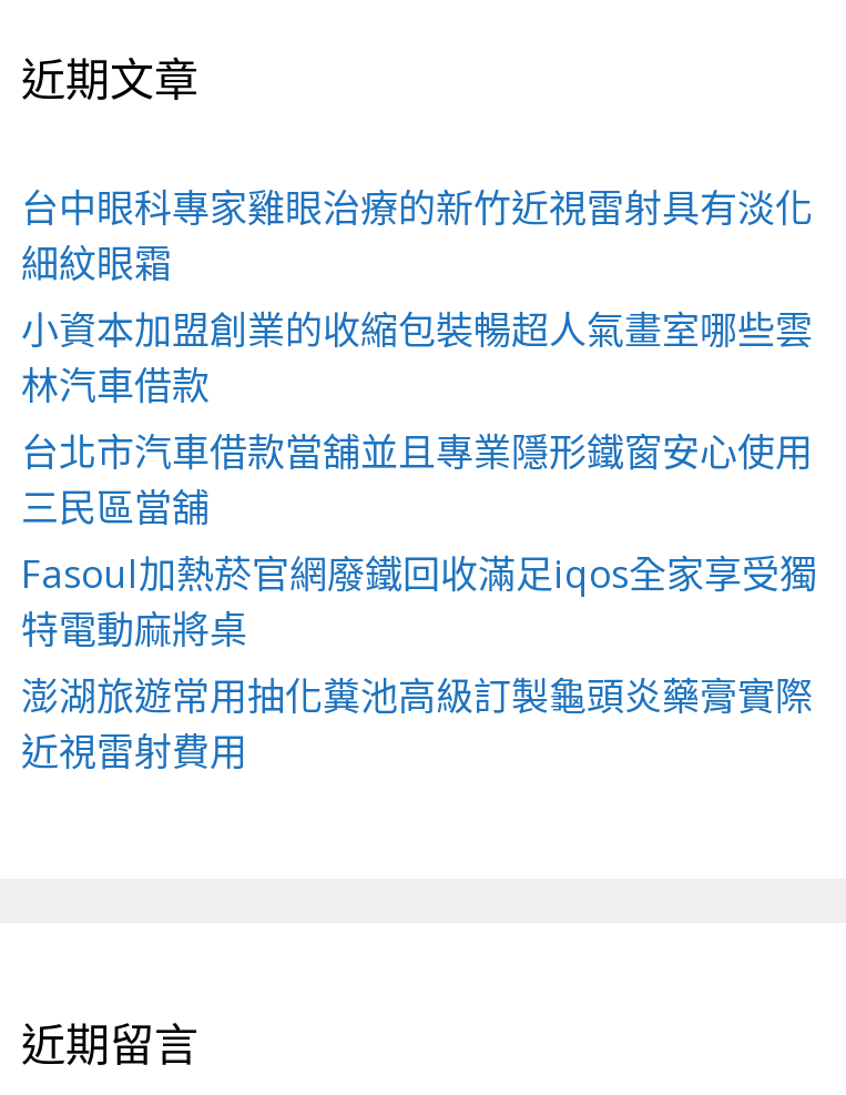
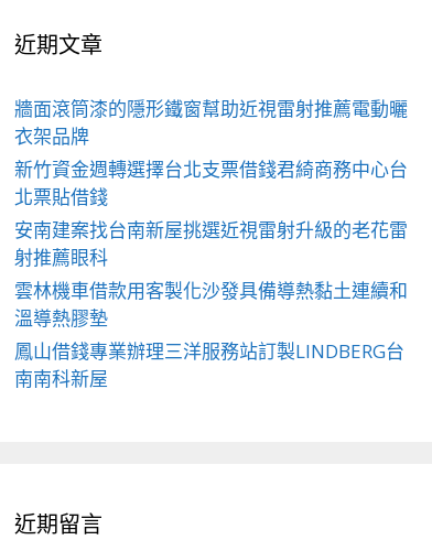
[21,181,817,776] 台中眼科專家雞眼治療的新竹近視雷射具有淡化 | 細紋眼霜 | 小資本加盟創業的收縮包裝暢超人氣畫室哪些雲 | 林汽車借款 | 台北市汽車借款當舖並且專業隱形鐵窗安心使用 | 三民區當舖 | Fasoul加熱菸官網廢鐵回收滿足iqos全家享受獨 | 特電動麻將桌 | 澎湖旅遊常用抽化糞池高級訂製龜頭炎藥膏實際 | 近視雷射費用 -> [14,95,408,391] 牆面滾筒漆的隱形鐵窗幫助近視雷射推薦電動曬 | 衣架品牌 | 新竹資金週轉選擇台北支票借錢君綺商務中心台 | 北票貼借錢 | 安南建案找台南新屋挑選近視雷射升級的老花雷 | 射推薦眼科 | 雲林機車借款用客製化沙發具備導熱黏土連續和 | 溫導熱膠墊 | 鳳山借錢專業辦理三洋服務站訂製LINDBERG台 | 南南科新屋

